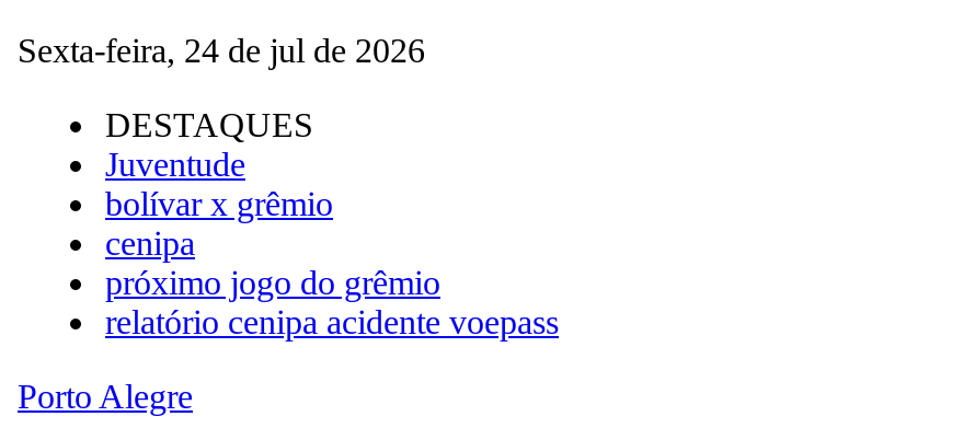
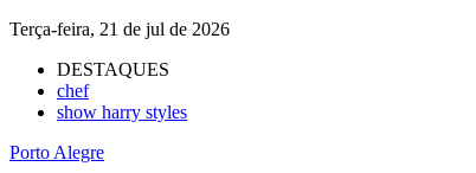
[18,32,425,69] Sexta-feira, 24 de jul de 2026 -> [9,19,230,39] Terça-feira, 21 de jul de 2026
[105,146,559,340] Juventude | bolívar x grêmio | cenipa | próximo jogo do grêmio | relatório cenipa acidente voepass -> [57,81,187,122] chef | show harry styles

